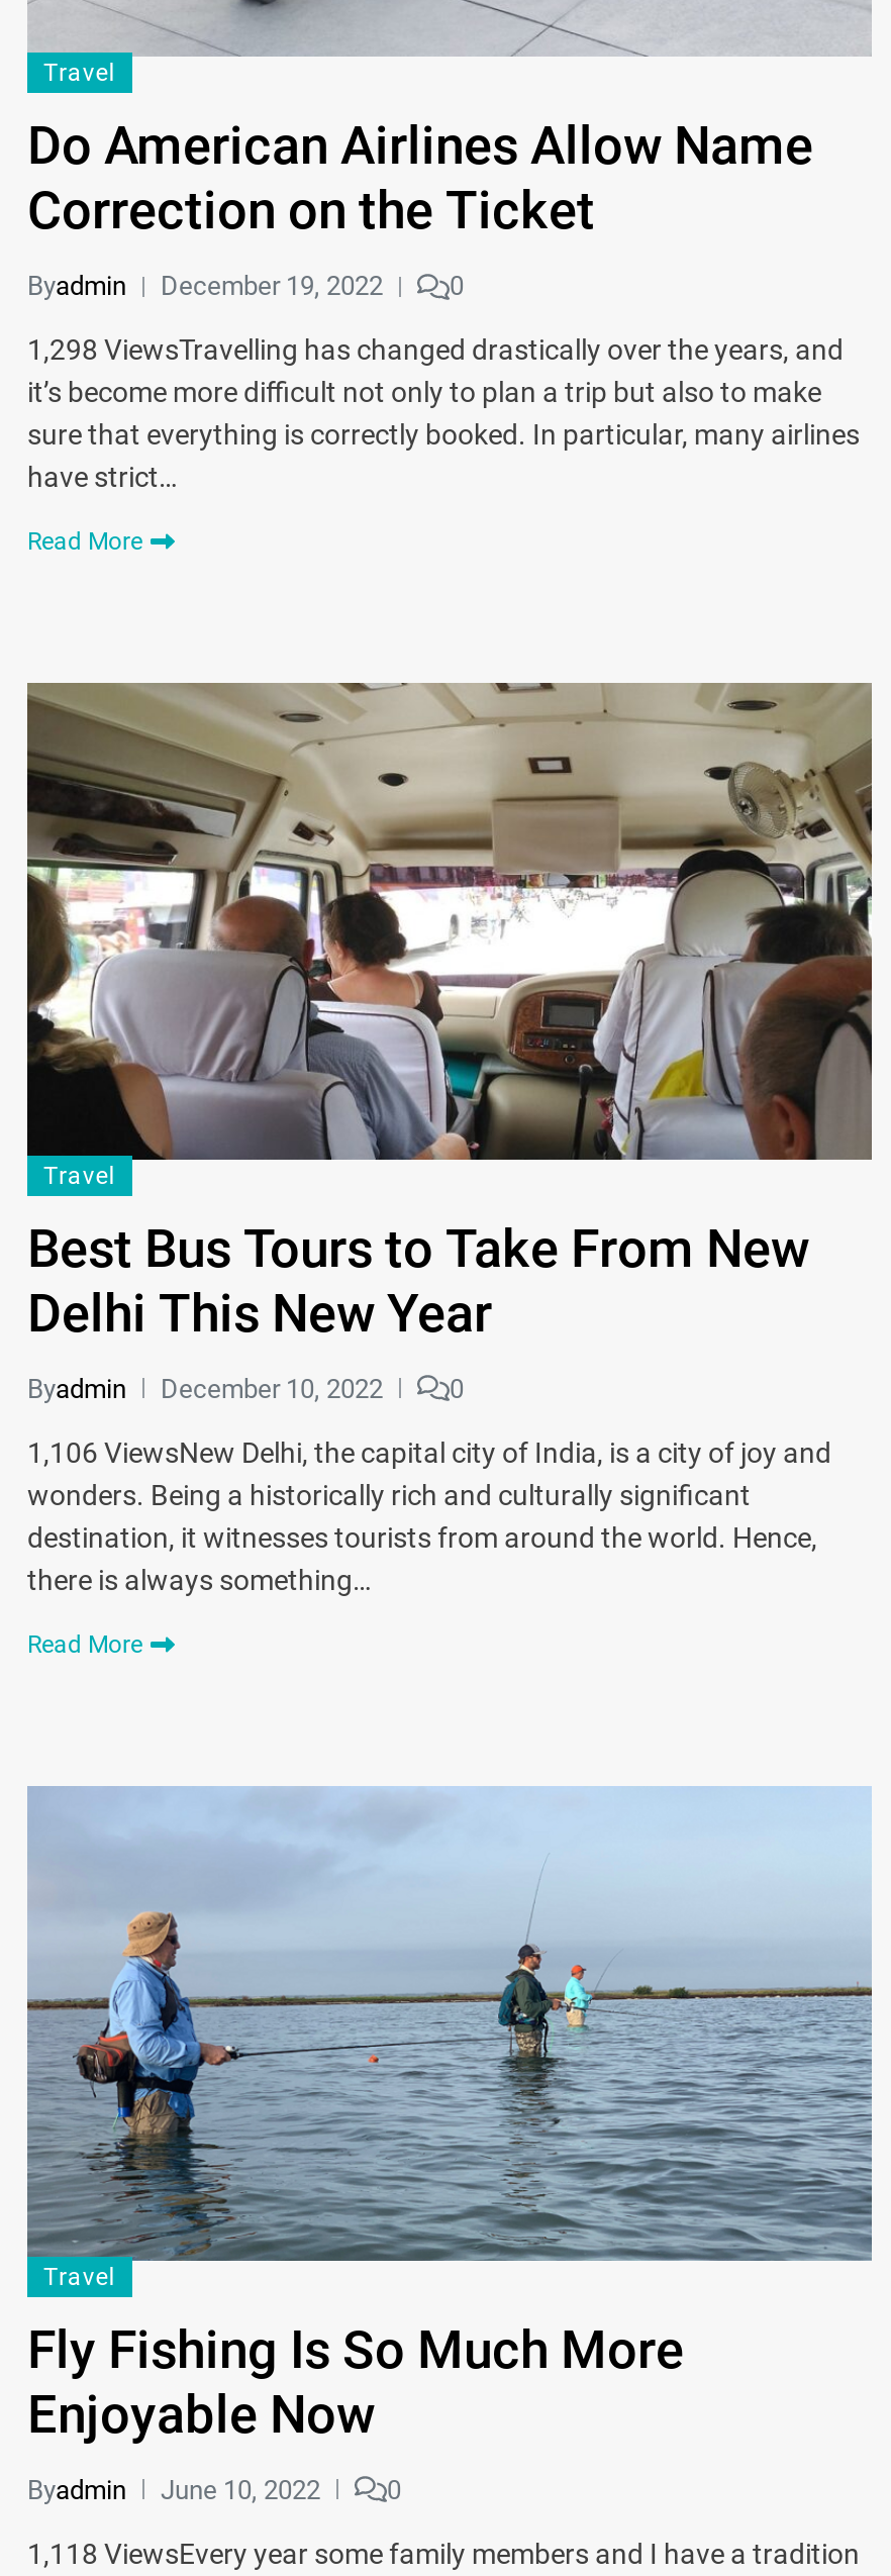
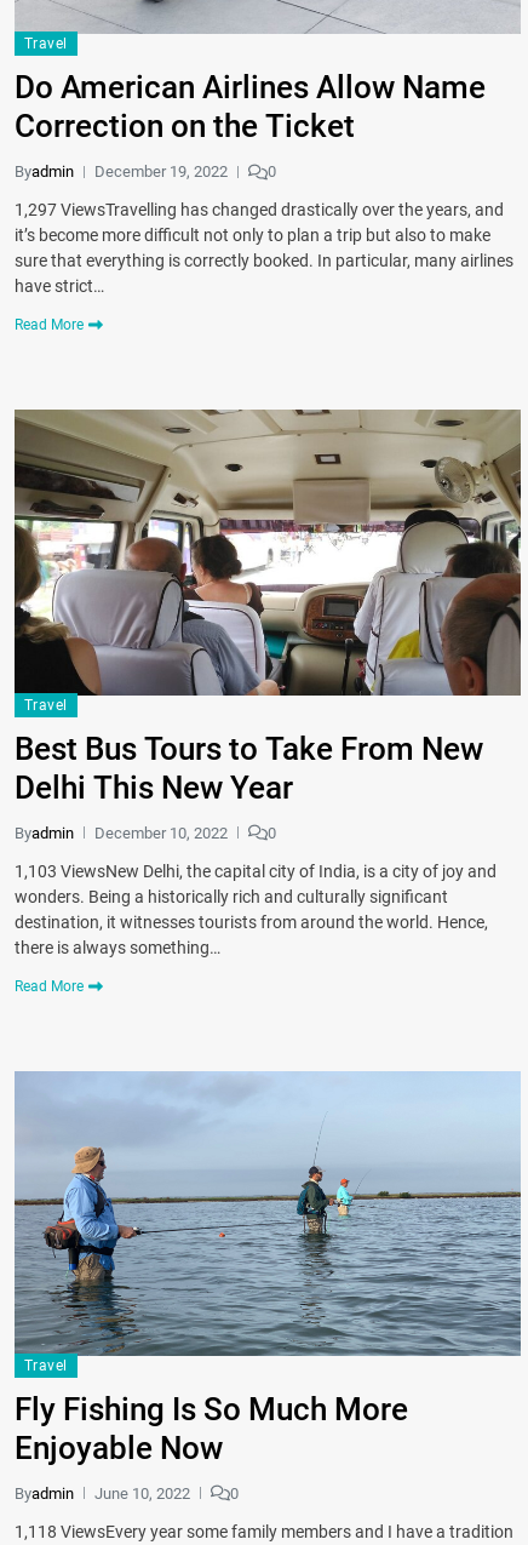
[27,334,844,366] 1,298 ViewsTravelling has changed drastically over the years, and -> [15,200,504,220] 1,297 ViewsTravelling has changed drastically over the years, and
[27,1435,831,1468] 1,106 ViewsNew Delhi, the capital city of India, is a city of joy and -> [15,861,497,880] 1,103 ViewsNew Delhi, the capital city of India, is a city of joy and

